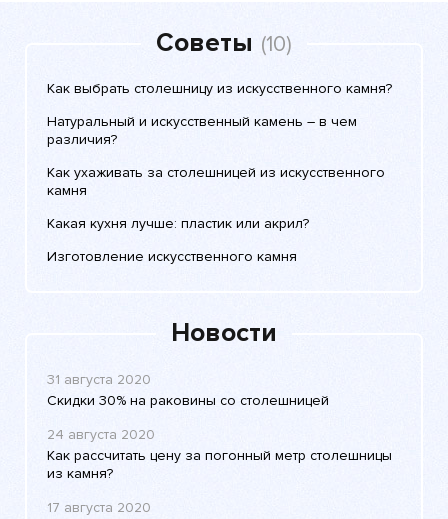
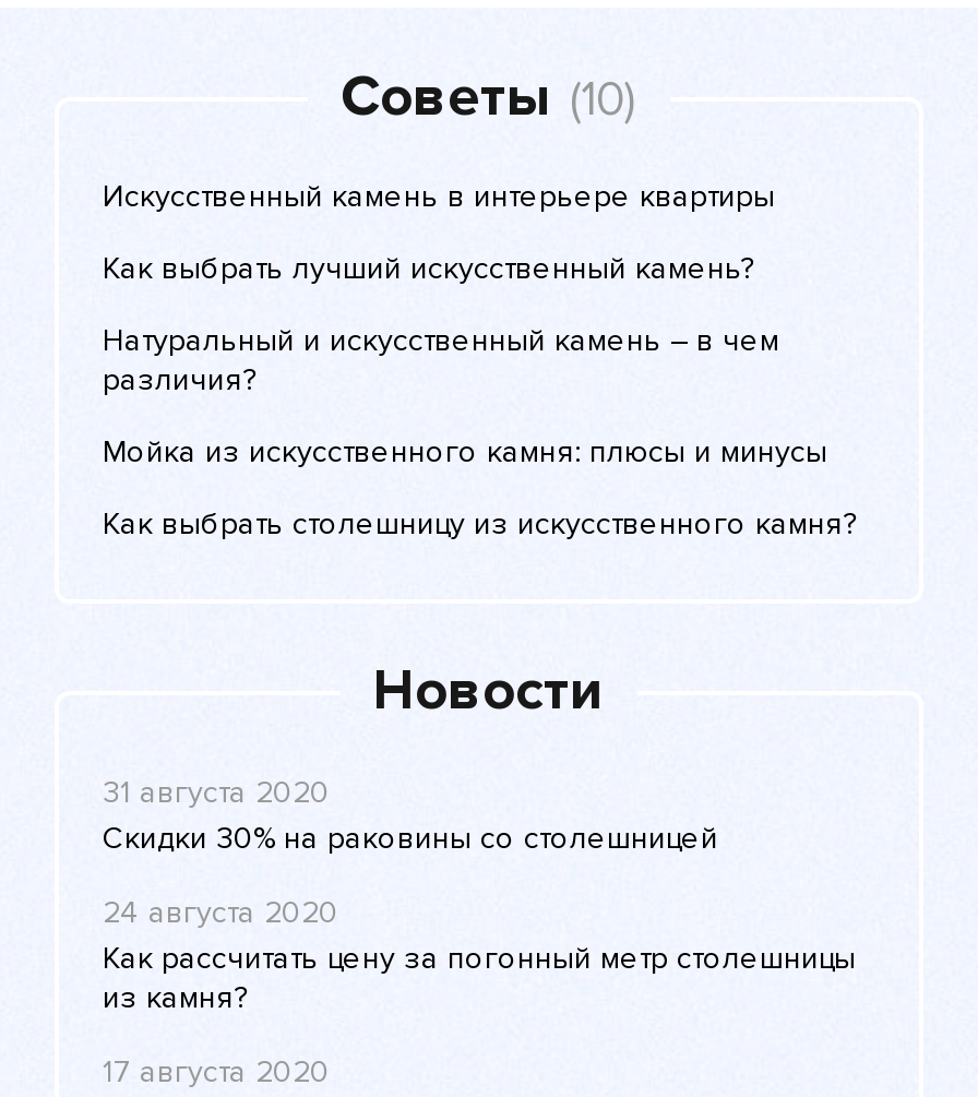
none -> [103,178,775,287] Искусственный камень в интерьере квартиры | Как выбрать лучший искусственный камень?
moved [47,80,392,97] -> [103,505,856,542]: Как выбрать столешницу из искусственного камня?
moved [47,113,357,148] -> [103,322,779,398]: Натуральный и искусственный камень – в чем | различия?
[47,164,385,265] Как ухаживать за столешницей из искусственного | камня | Какая кухня лучше: пластик или акрил? | Изготовление искусственного камня -> [103,433,827,470] Мойка из искусственного камня: плюсы и минусы

